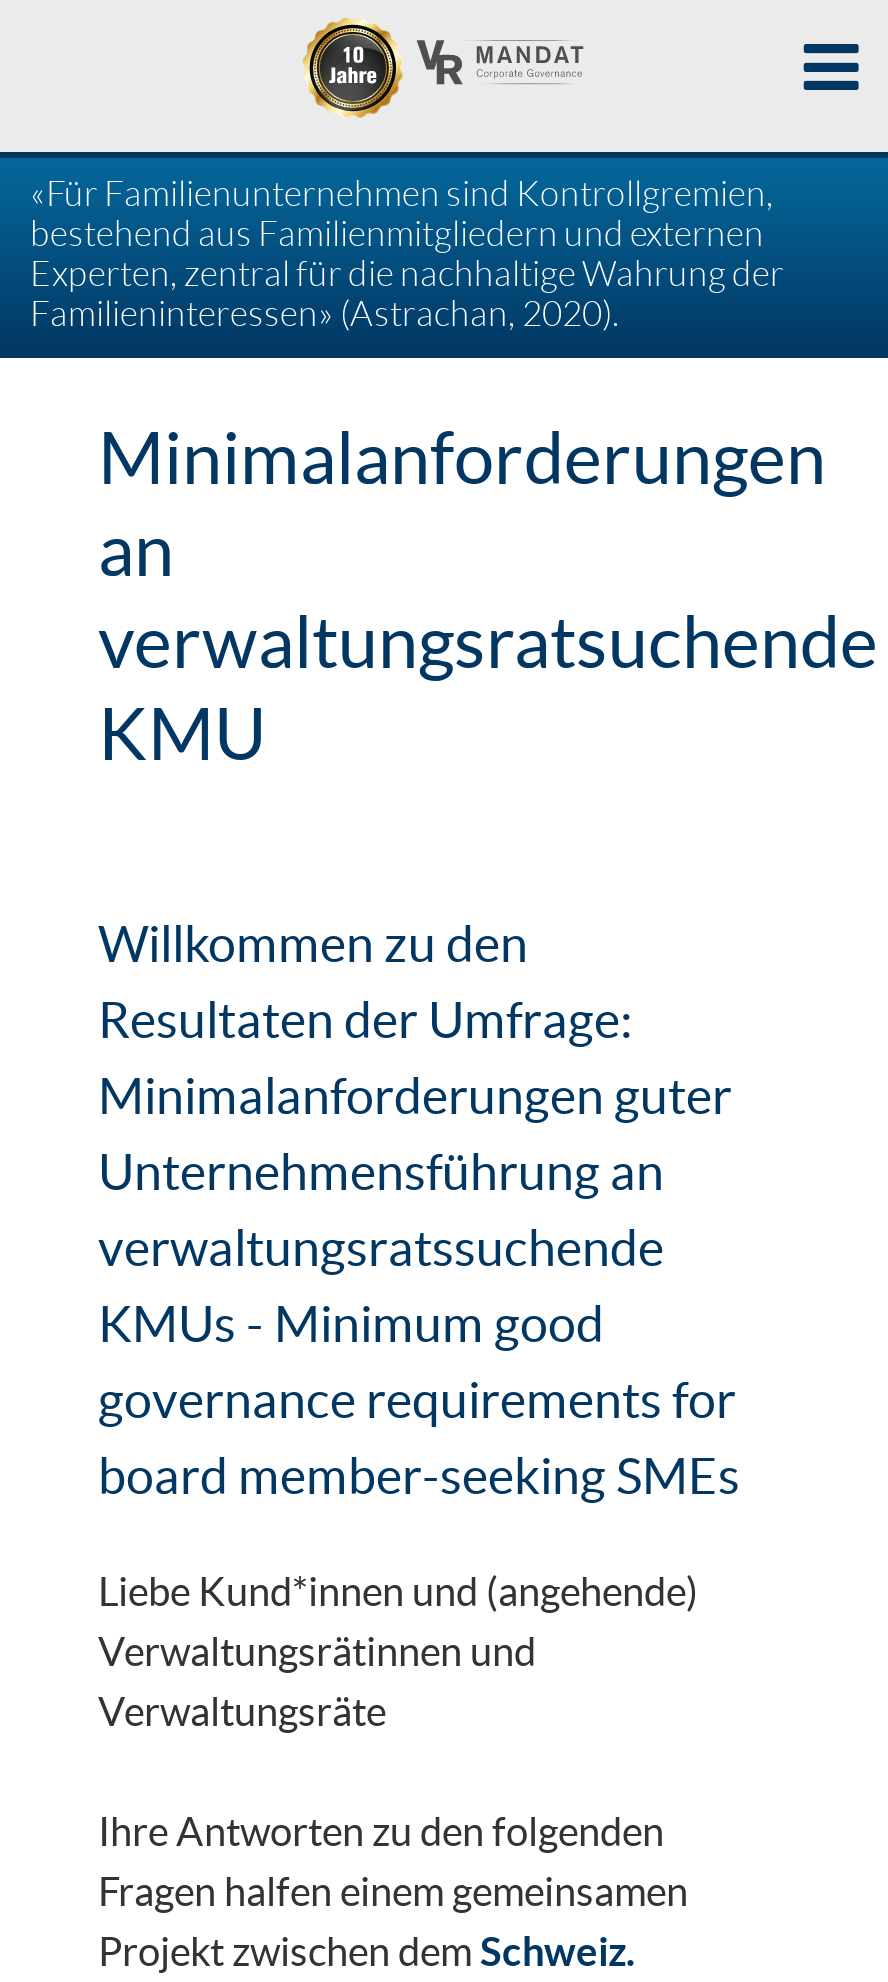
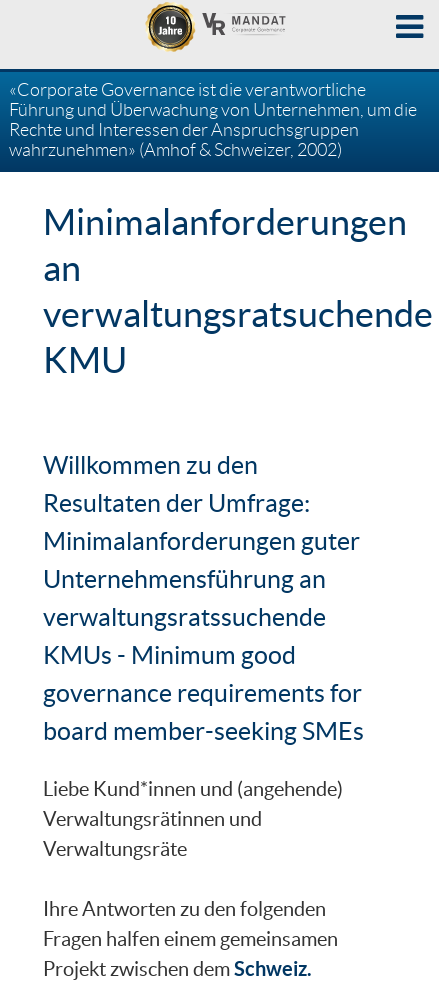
[30,173,784,333] «Für Familienunternehmen sind Kontrollgremien, | bestehend aus Familienmitgliedern und externen | Experten, zentral für die nachhaltige Wahrung der | Familieninteressen» (Astrachan, 2020). -> [9,79,417,159] «Corporate Governance ist die verantwortliche | Führung und Überwachung von Unternehmen, um die | Rechte und Interessen der Anspruchsgruppen | wahrzunehmen» (Amhof & Schweizer, 2002)

